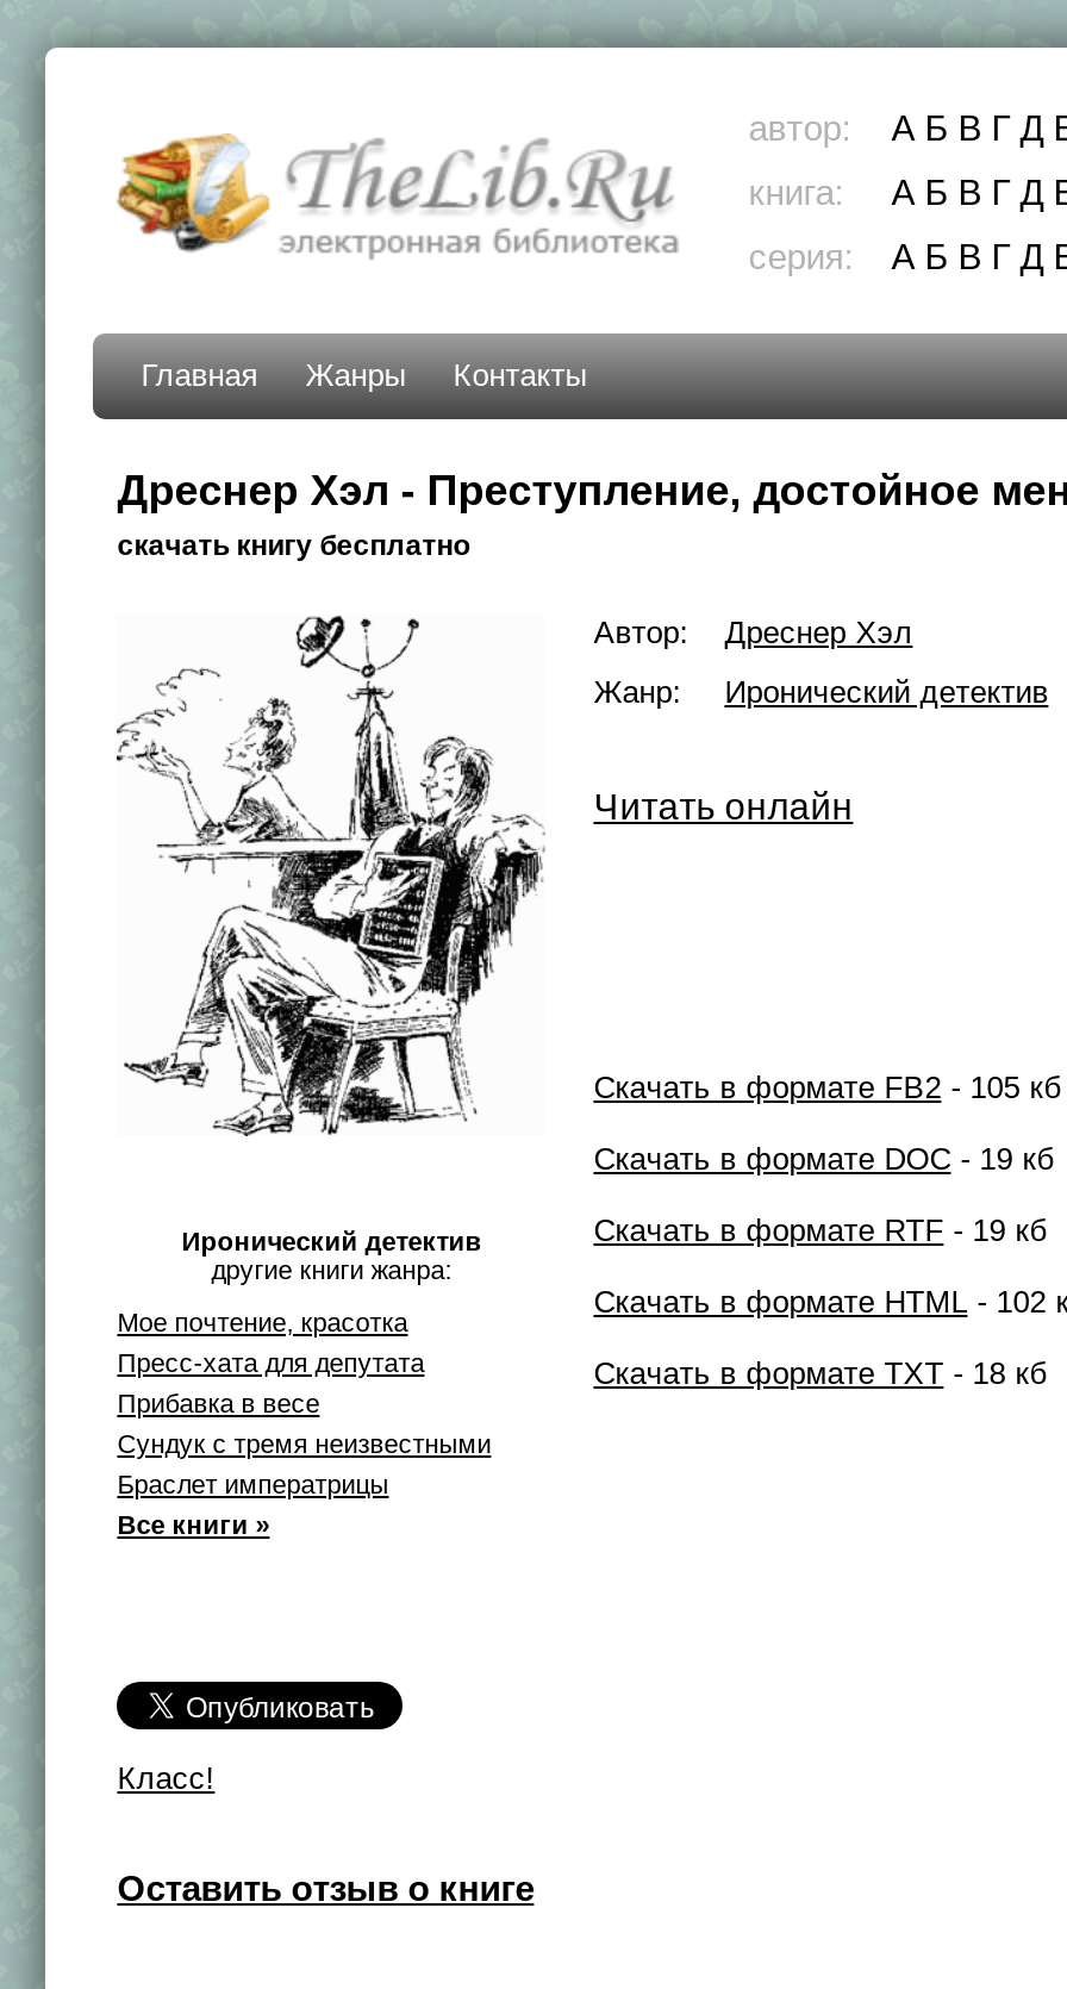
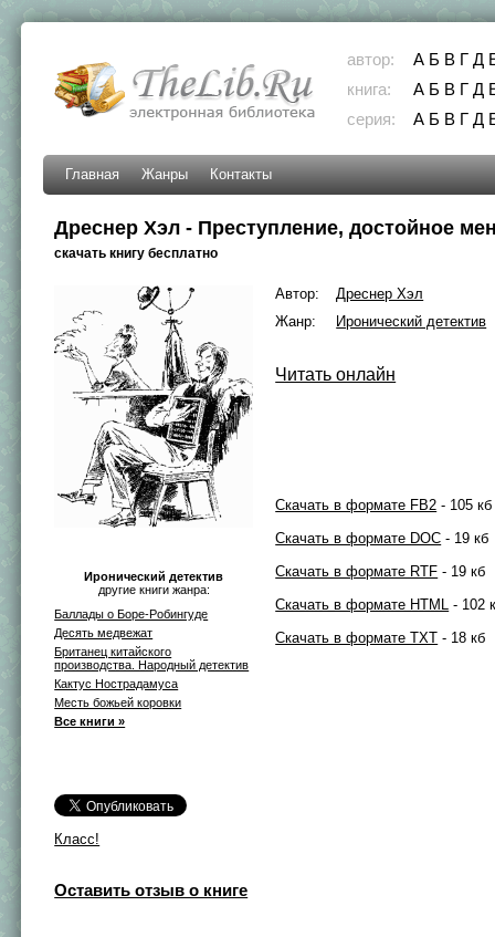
[117,1307,491,1498] Мое почтение, красотка | Пресс-хата для депутата | Прибавка в весе | Сундук с тремя неизвестными | Браслет императрицы -> [54,607,249,709] Баллады о Боре-Робингуде | Десять медвежат | Британец китайского | производства. Народный детектив | Кактус Нострадамуса | Месть божьей коровки

